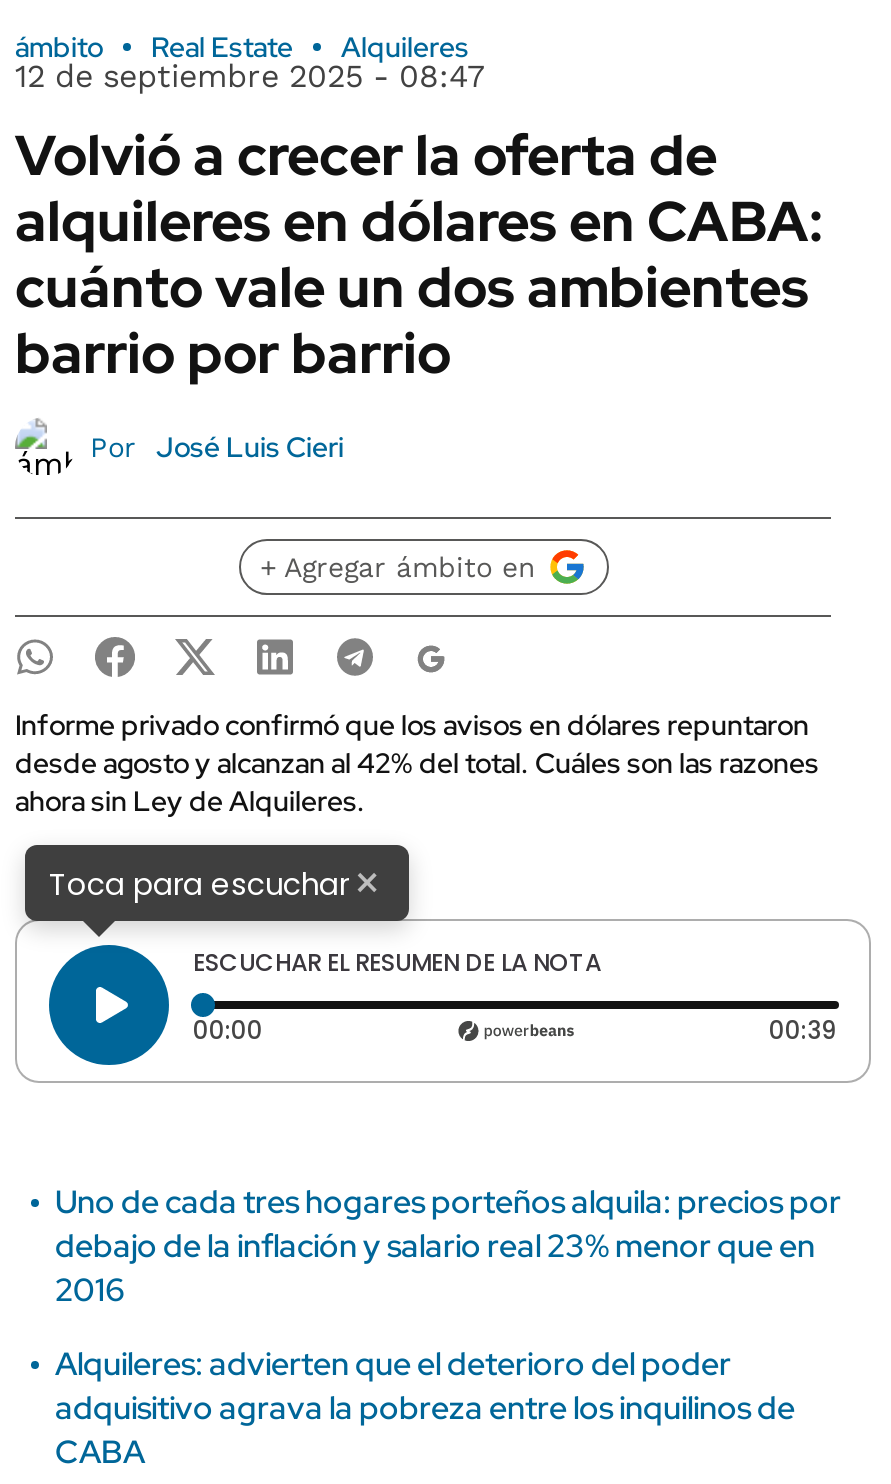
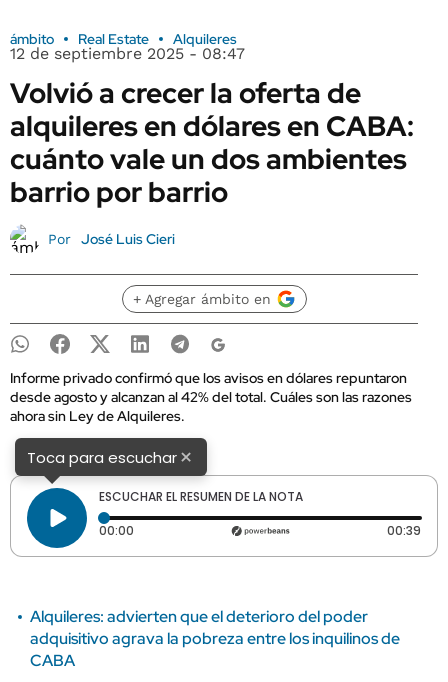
[55,1181,841,1311] Uno de cada tres hogares porteños alquila: precios por | debajo de la inflación y salario real 23% menor que en | 2016 -> none

